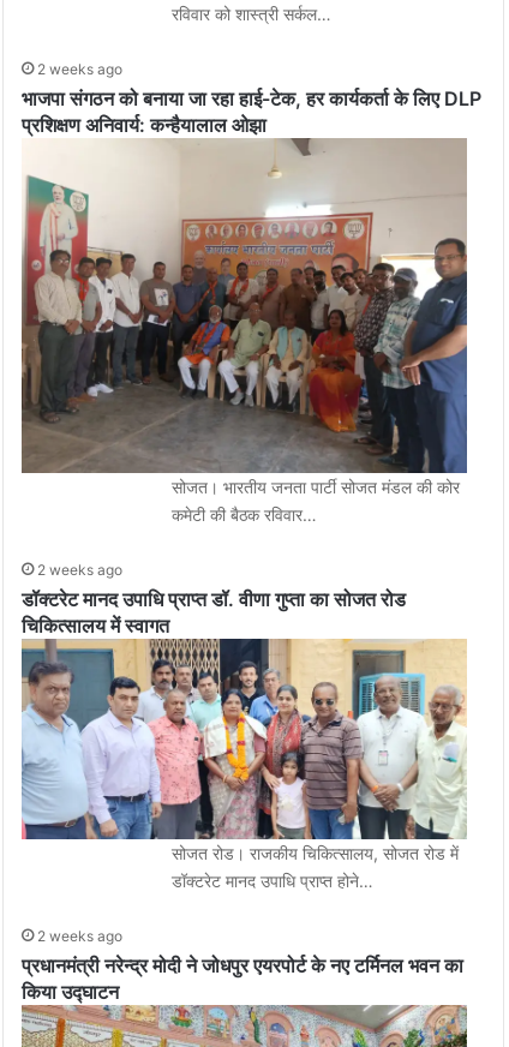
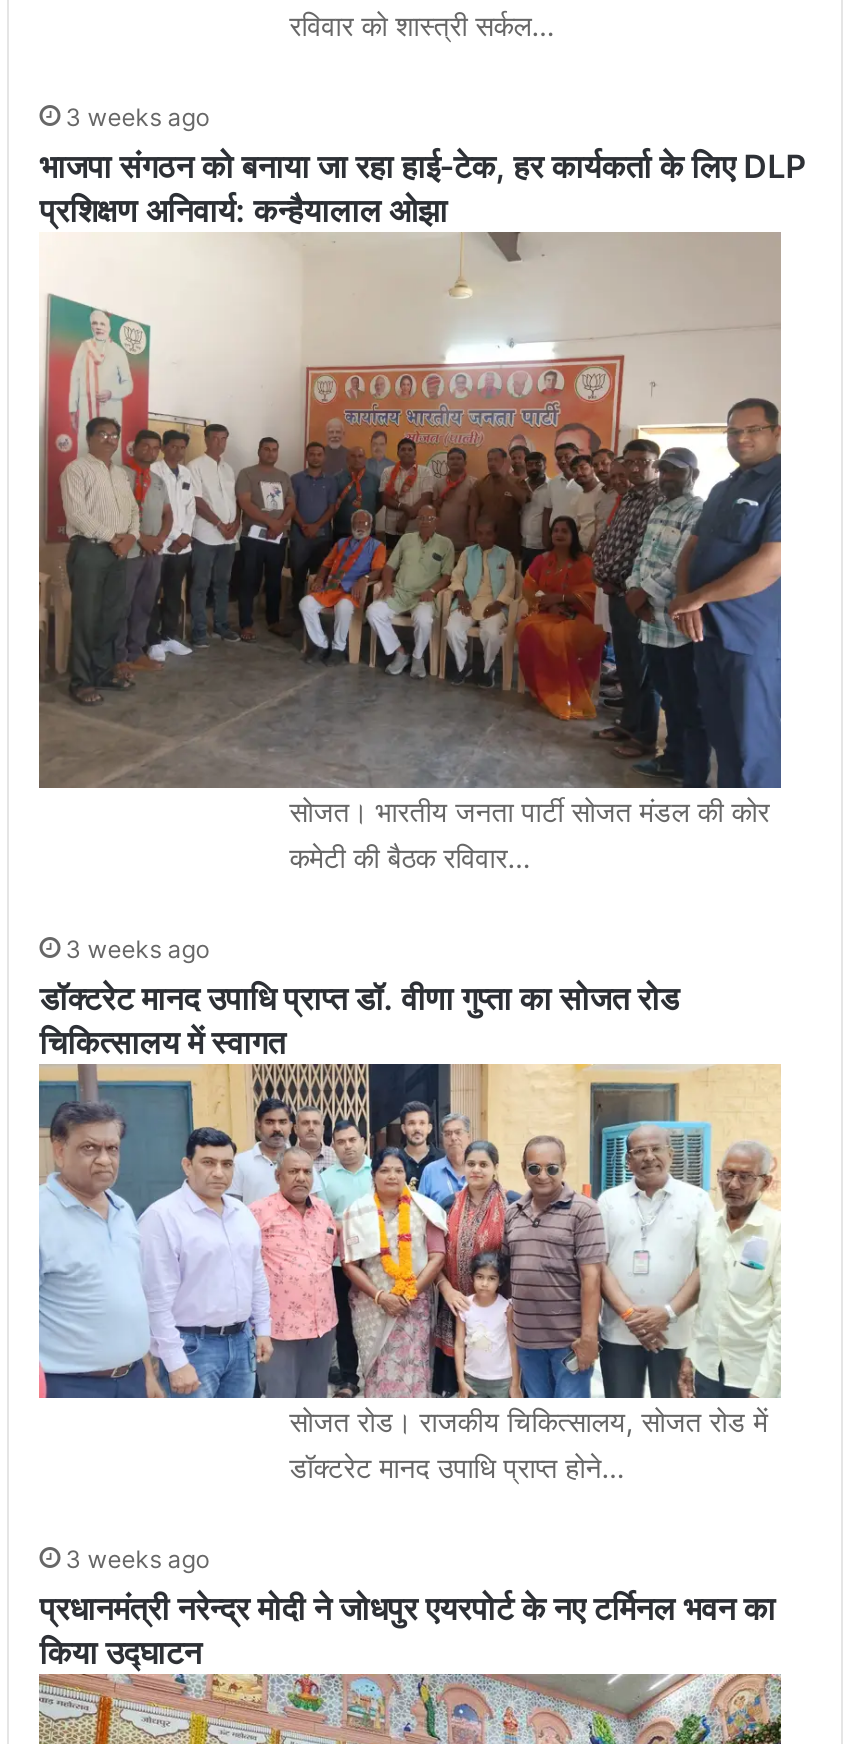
[38,61,123,79] 2 weeks ago -> [66,101,210,131] 3 weeks ago
[38,561,123,579] 2 weeks ago -> [66,934,210,964] 3 weeks ago
[38,927,123,945] 2 weeks ago -> [66,1545,210,1575] 3 weeks ago

